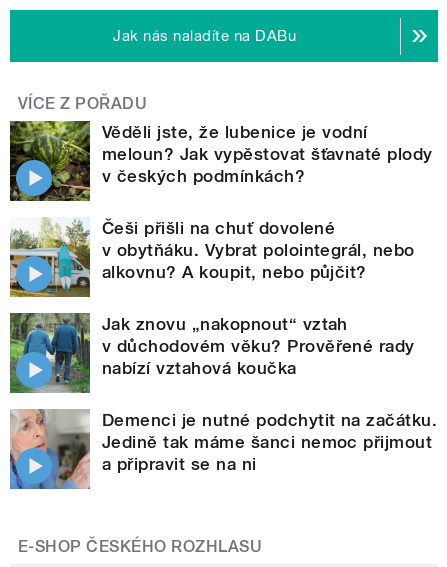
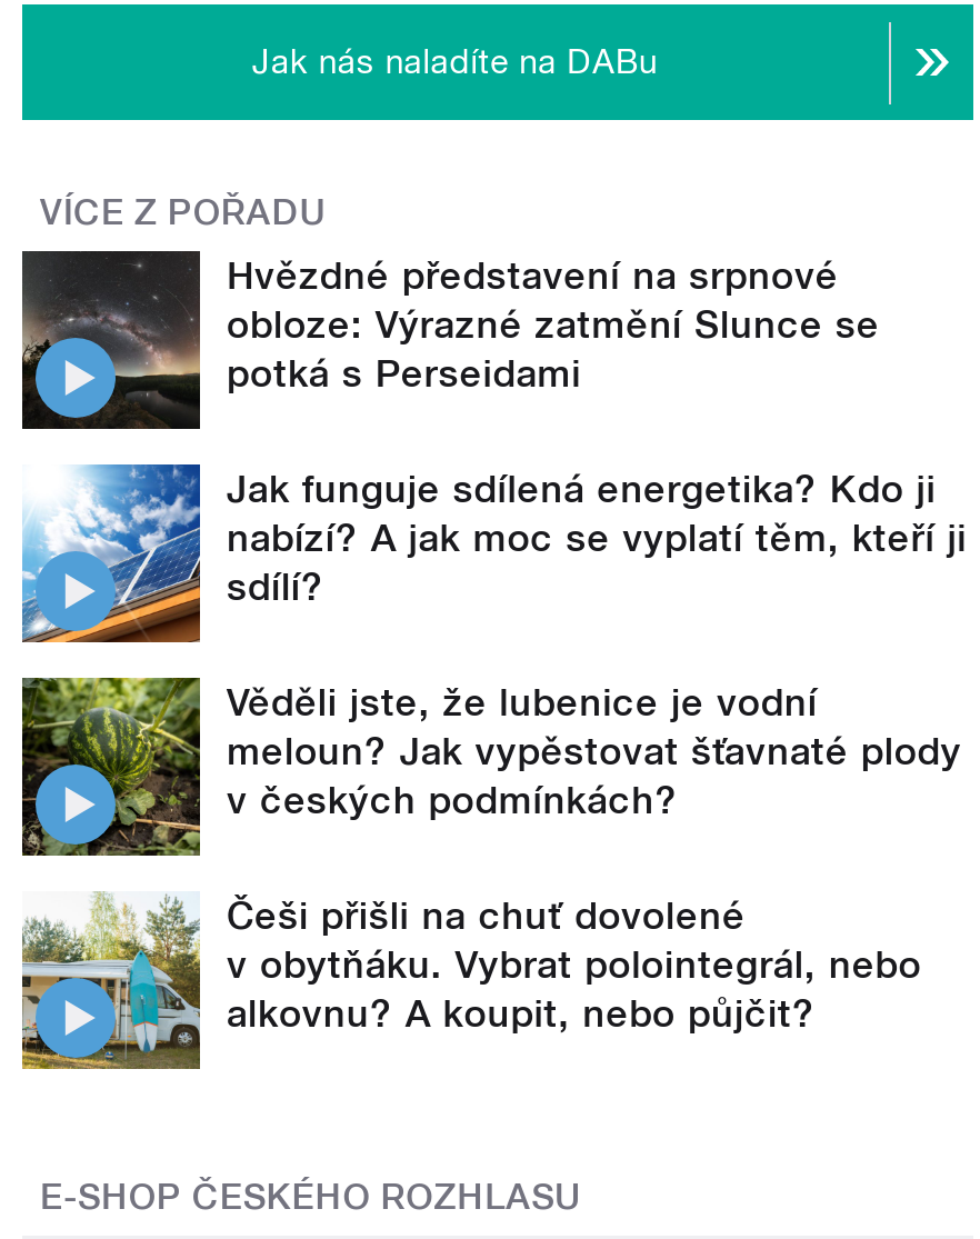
moved [8,119,433,282] -> [18,673,962,1037]: [image] | Věděli jste, že lubenice je vodní | meloun? Jak vypěstovat šťavnaté plody | v českých podmínkách? | Češi přišli na chuť dovolené | v obytňáku. Vybrat polointegrál, nebo | alkovnu? A koupit, nebo půjčit?
none -> [20,249,967,610] [image] | Hvězdné představení na srpnové | obloze: Výrazné zatmění Slunce se | potká s Perseidami | Jak funguje sdílená energetika? Kdo ji | nabízí? A jak moc se vyplatí těm, kteří ji | sdílí?
none -> [20,462,198,645] [image]
[9,313,437,474] [image] | Jak znovu „nakopnout“ vztah | v důchodovém věku? Prověřené rady | nabízí vztahová koučka | Demenci je nutné podchytit na začátku. | Jedině tak máme šanci nemoc přijmout | a připravit se na ni -> none
[9,409,89,490] [image] -> none

